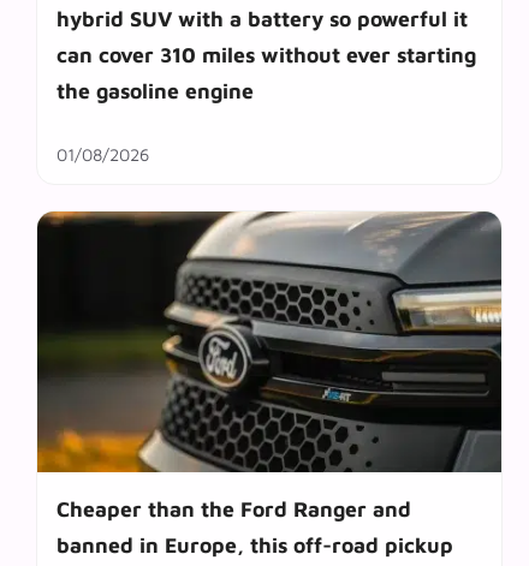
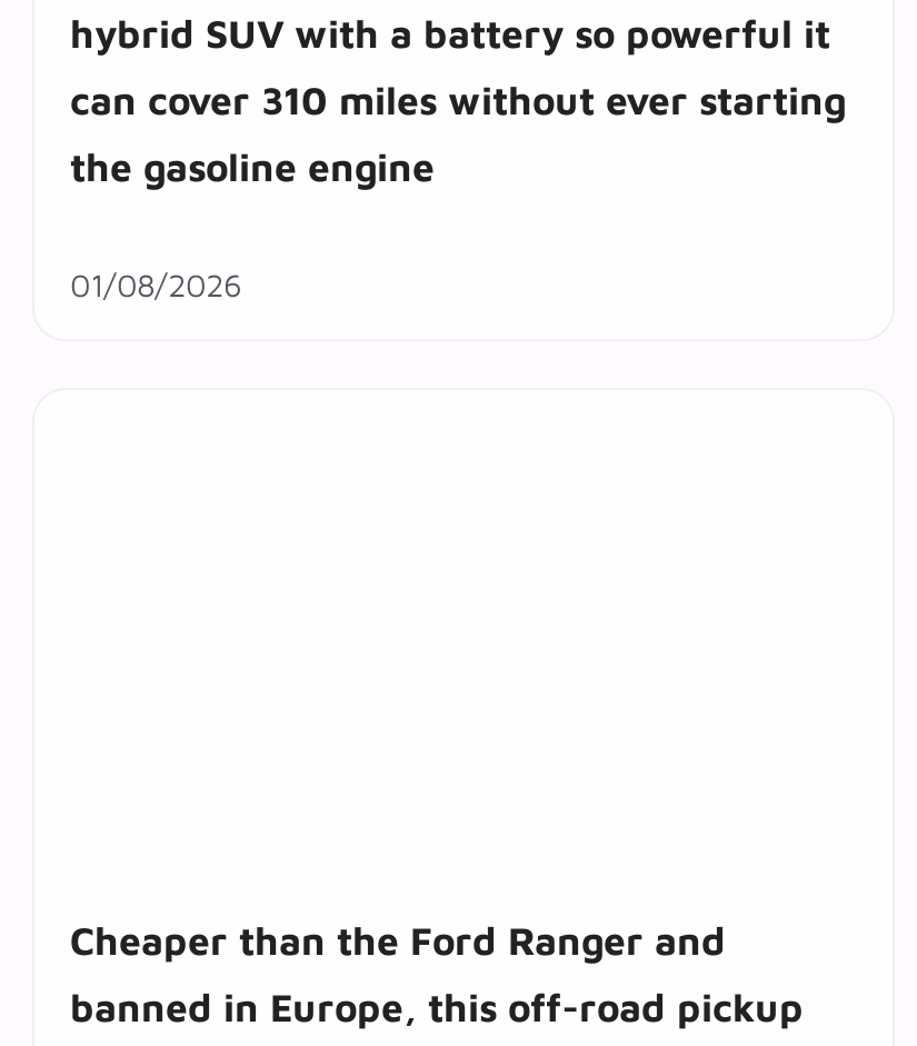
[36,210,503,473] [image] -> none

